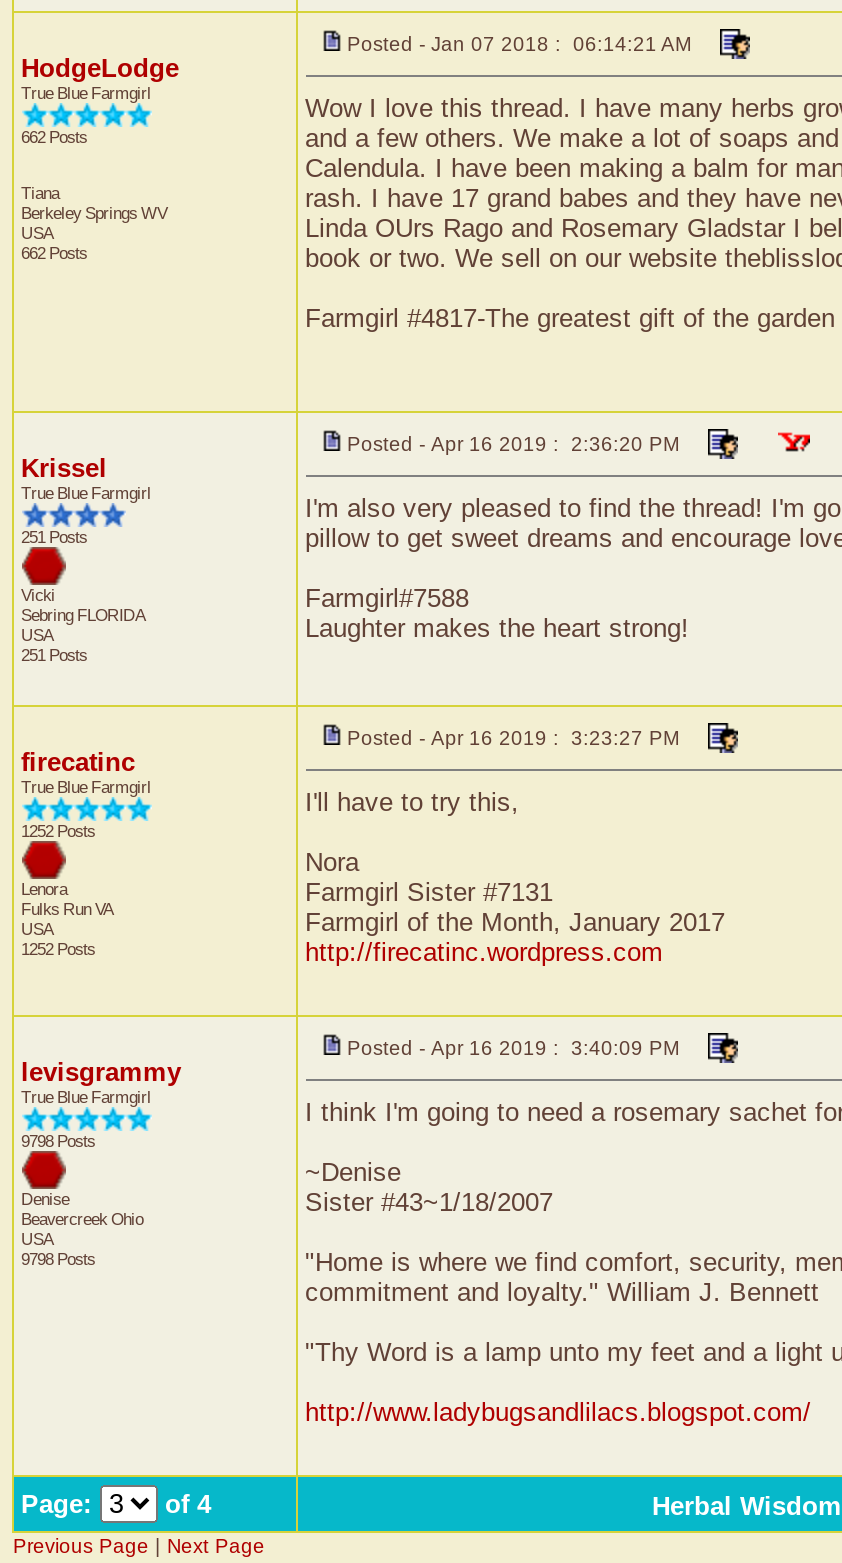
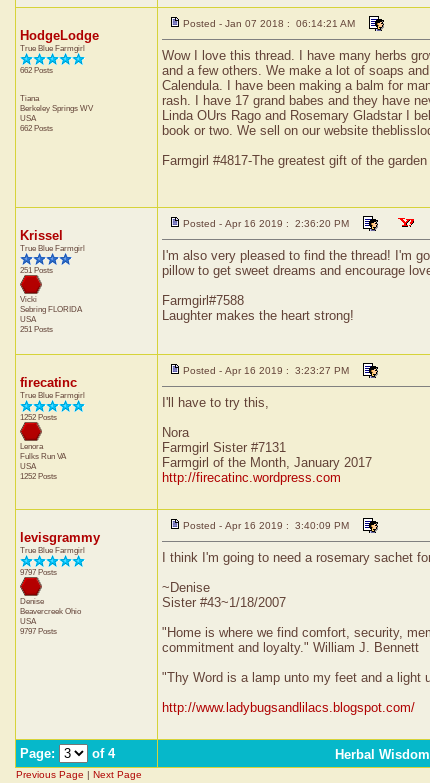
[21,1131,95,1151] 9798 Posts -> [19,567,56,577] 9797 Posts
[21,1249,95,1269] 9798 Posts -> [19,626,56,636] 9797 Posts

